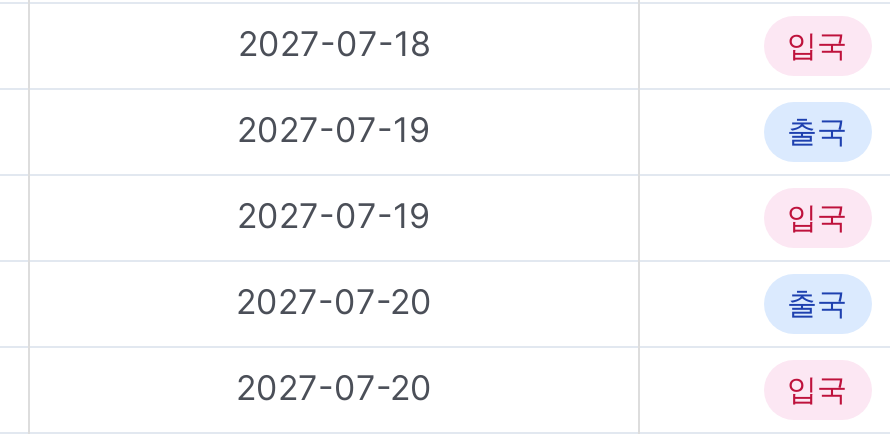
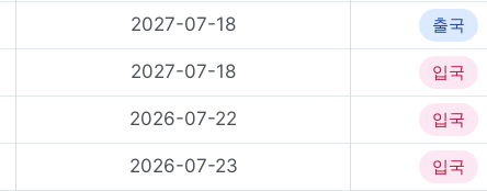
[237,28,847,150] 입국 | 2027-07-19 -> none
[237,196,431,236] 2027-07-19 -> [131,61,236,83] 2027-07-18
[236,282,847,322] 2027-07-20 | 출국 -> [129,108,465,130] 2026-07-22 | 입국
[236,368,432,408] 2027-07-20 -> [129,155,237,177] 2026-07-23

